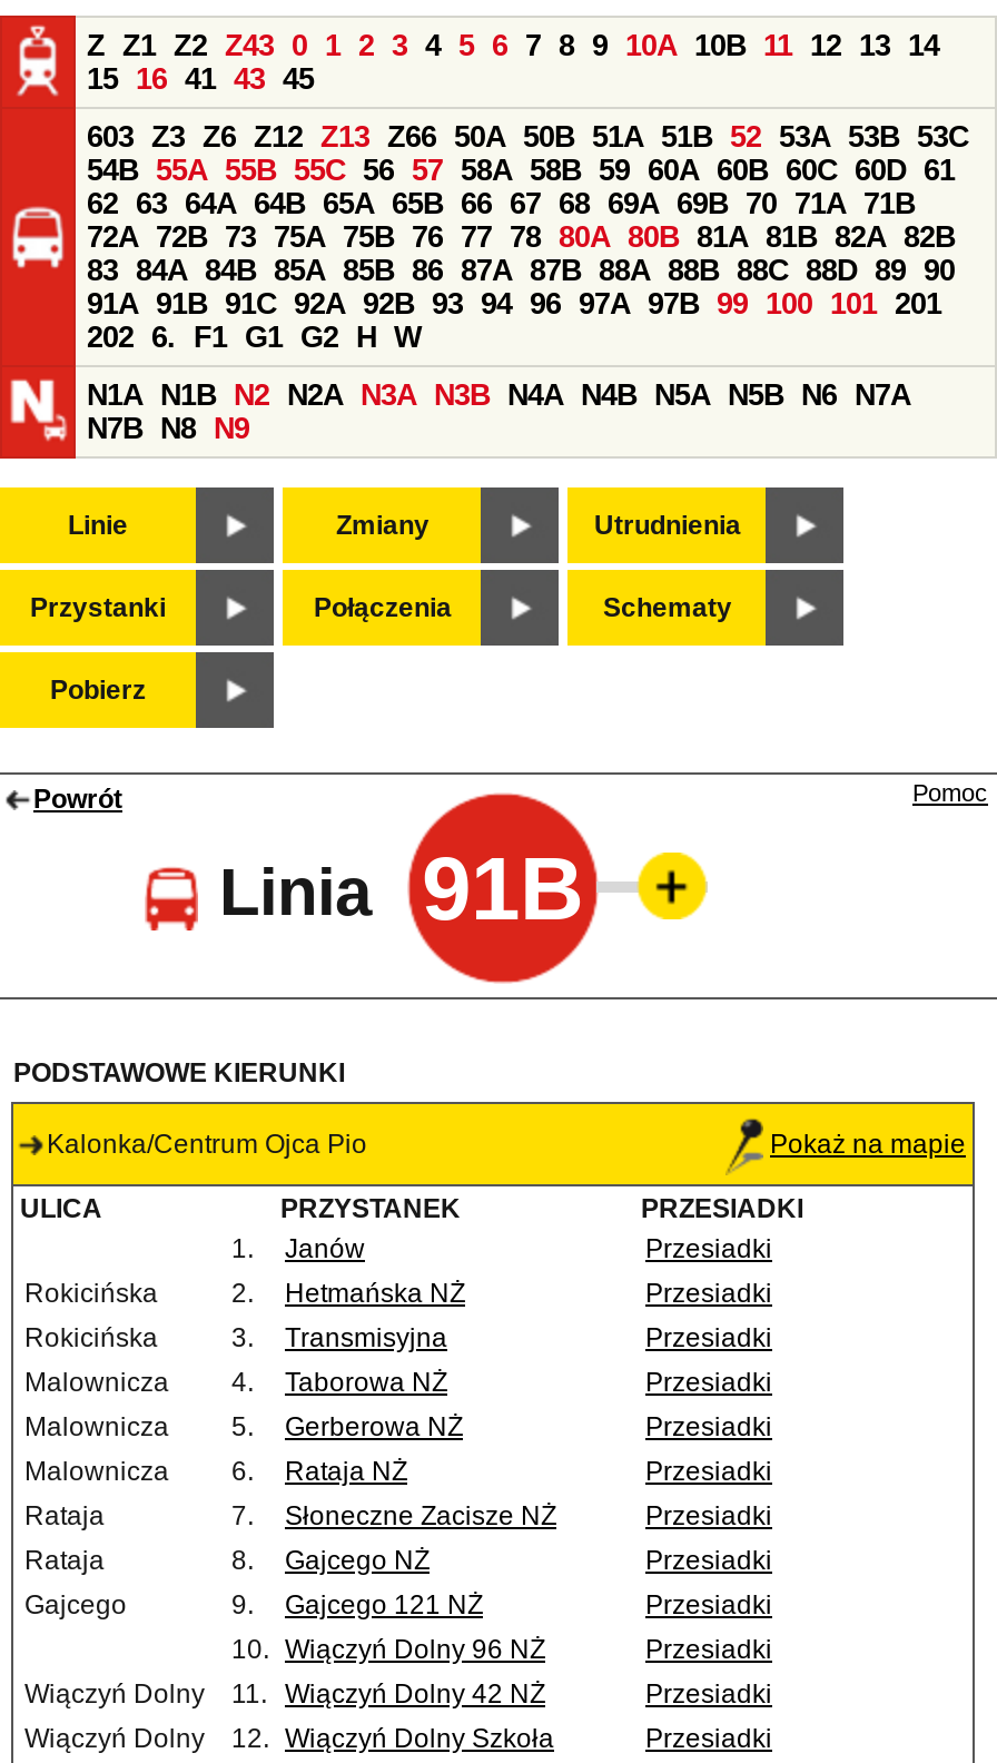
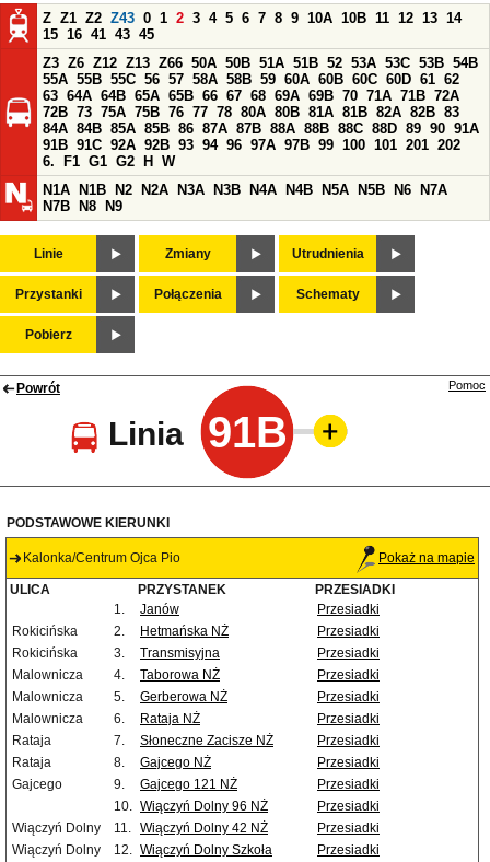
[87,120,968,354] 603 Z3 Z6 Z12 Z13 Z66 50A 50B 51A 51B 52 53A 53B 53C | 54B 55A 55B 55C 56 57 58A 58B 59 60A 60B 60C 60D 61 | 62 63 64A 64B 65A 65B 66 67 68 69A 69B 70 71A 71B | 72A 72B 73 75A 75B 76 77 78 80A 80B 81A 81B 82A 82B | 83 84A 84B 85A 85B 86 87A 87B 88A 88B 88C 88D 89 90 | 91A 91B 91C 92A 92B 93 94 96 97A 97B 99 100 101 201 | 202 6. F1 G1 G2 H W -> [43,55,479,170] Z3 Z6 Z12 Z13 Z66 50A 50B 51A 51B 52 53A 53C 53B 54B | 55A 55B 55C 56 57 58A 58B 59 60A 60B 60C 60D 61 62 | 63 64A 64B 65A 65B 66 67 68 69A 69B 70 71A 71B 72A | 72B 73 75A 75B 76 77 78 80A 80B 81A 81B 82A 82B 83 | 84A 84B 85A 85B 86 87A 87B 88A 88B 88C 88D 89 90 91A | 91B 91C 92A 92B 93 94 96 97A 97B 99 100 101 201 202 | 6. F1 G1 G2 H W

